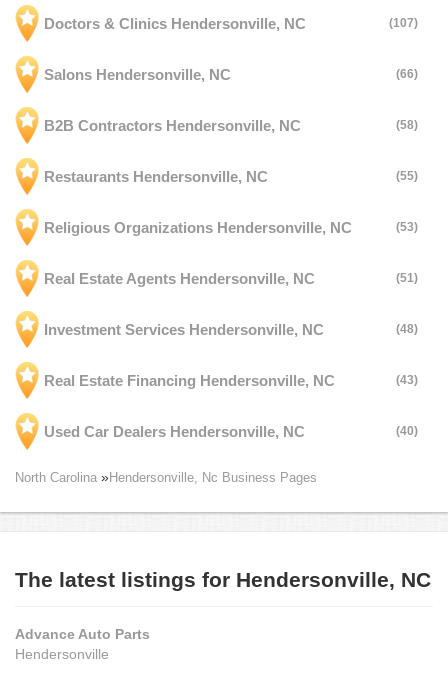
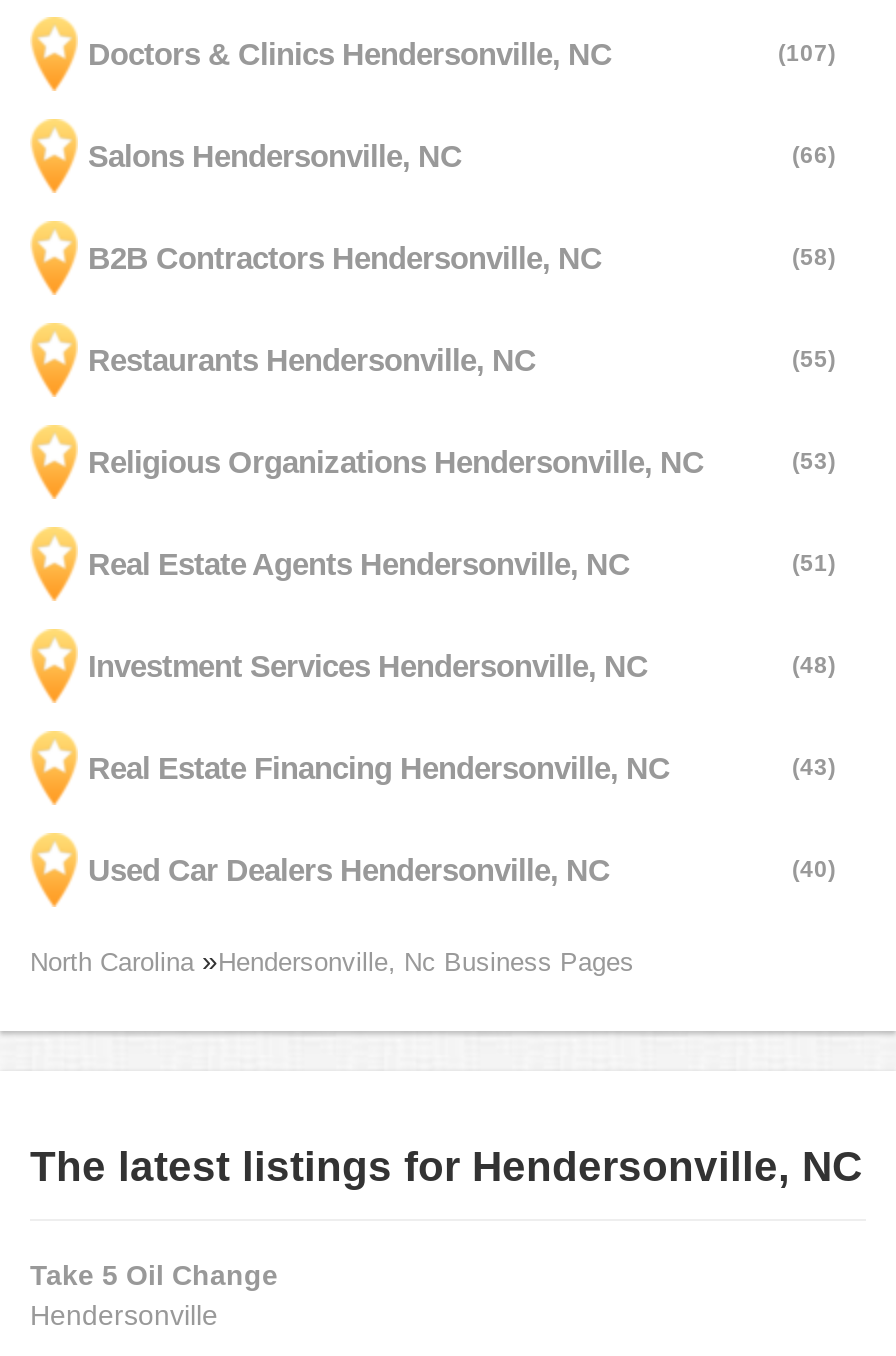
[15,626,150,642] Advance Auto Parts -> [30,1259,278,1291] Take 5 Oil Change

